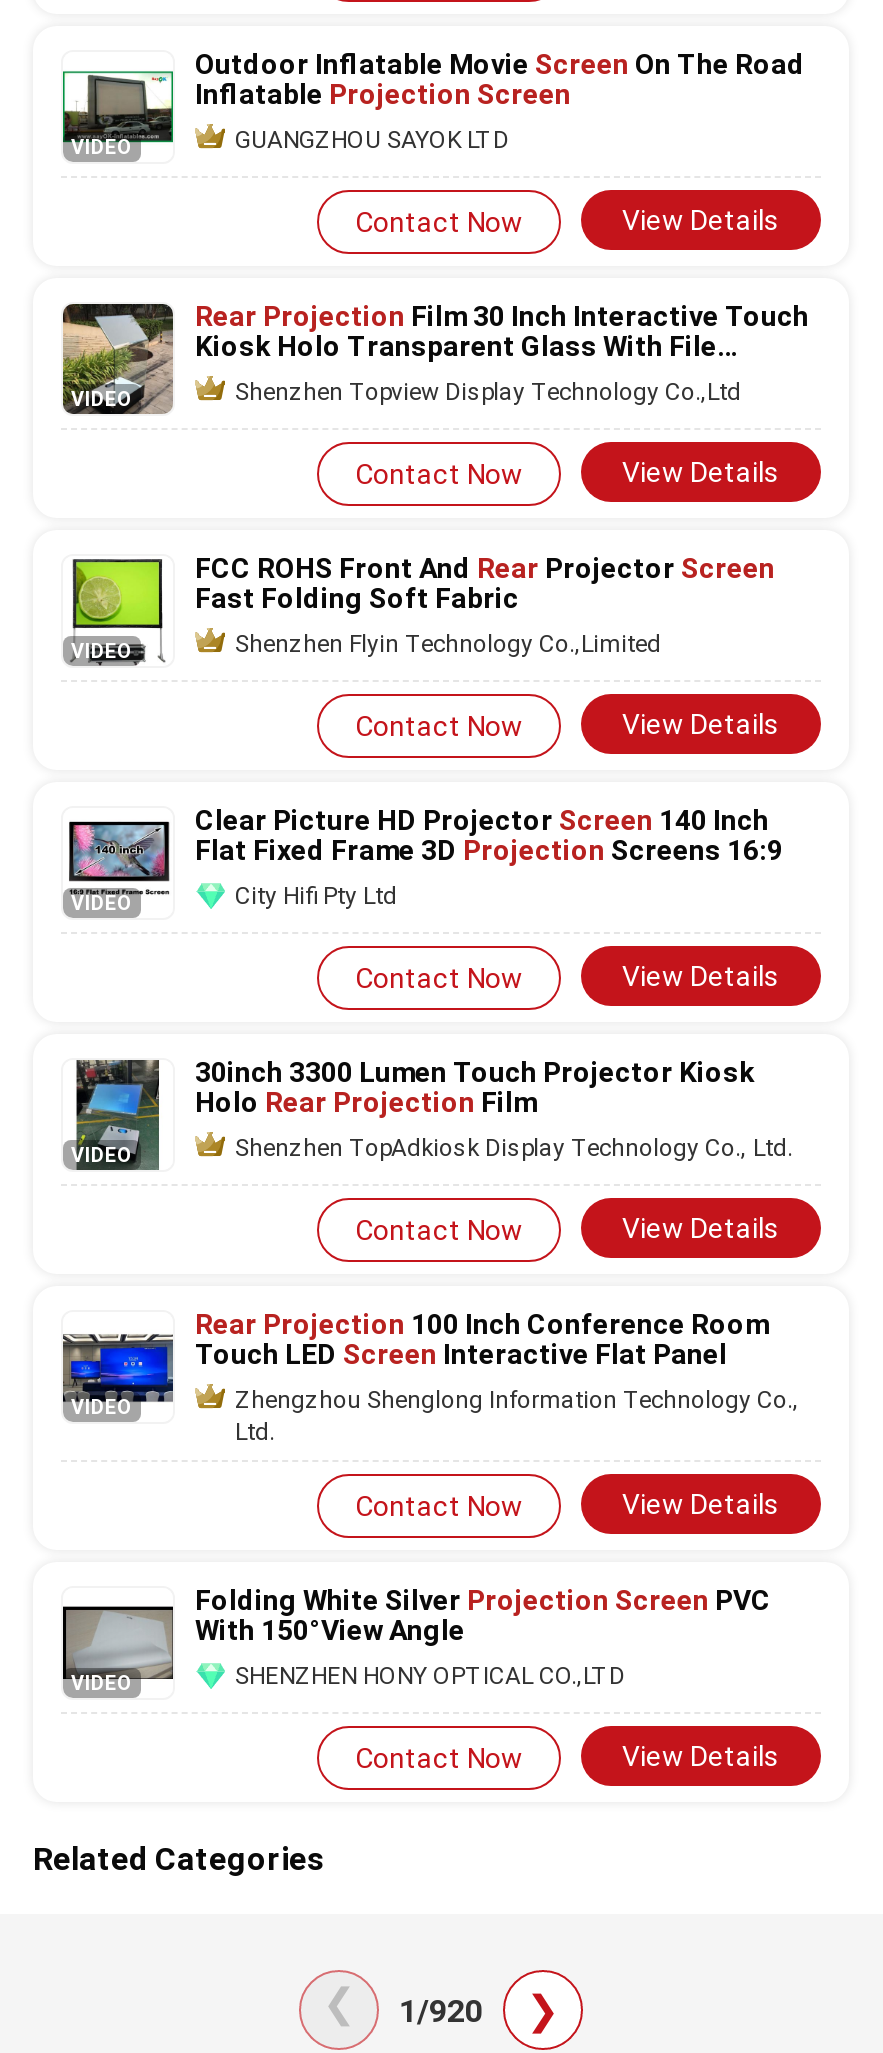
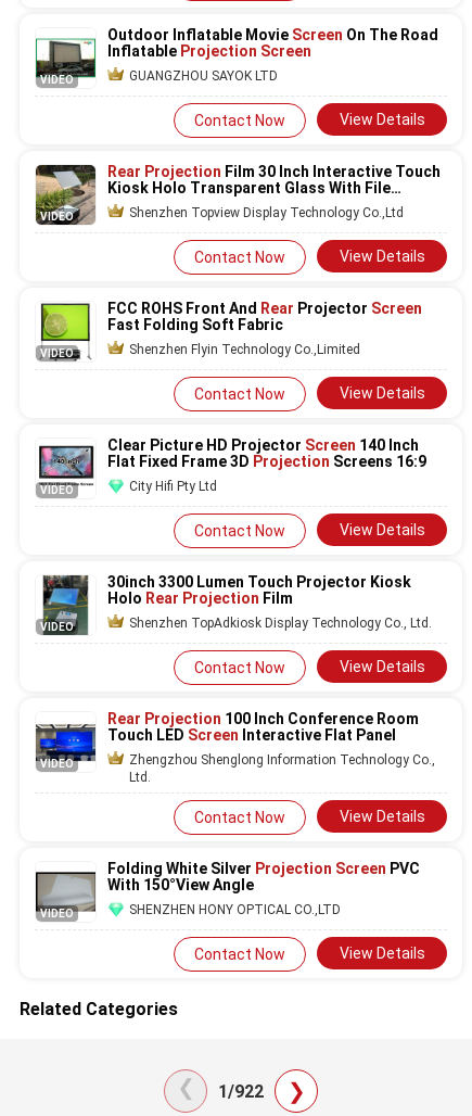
[399,1991,483,2029] 1/920 -> [218,1081,264,1101] 1/922

